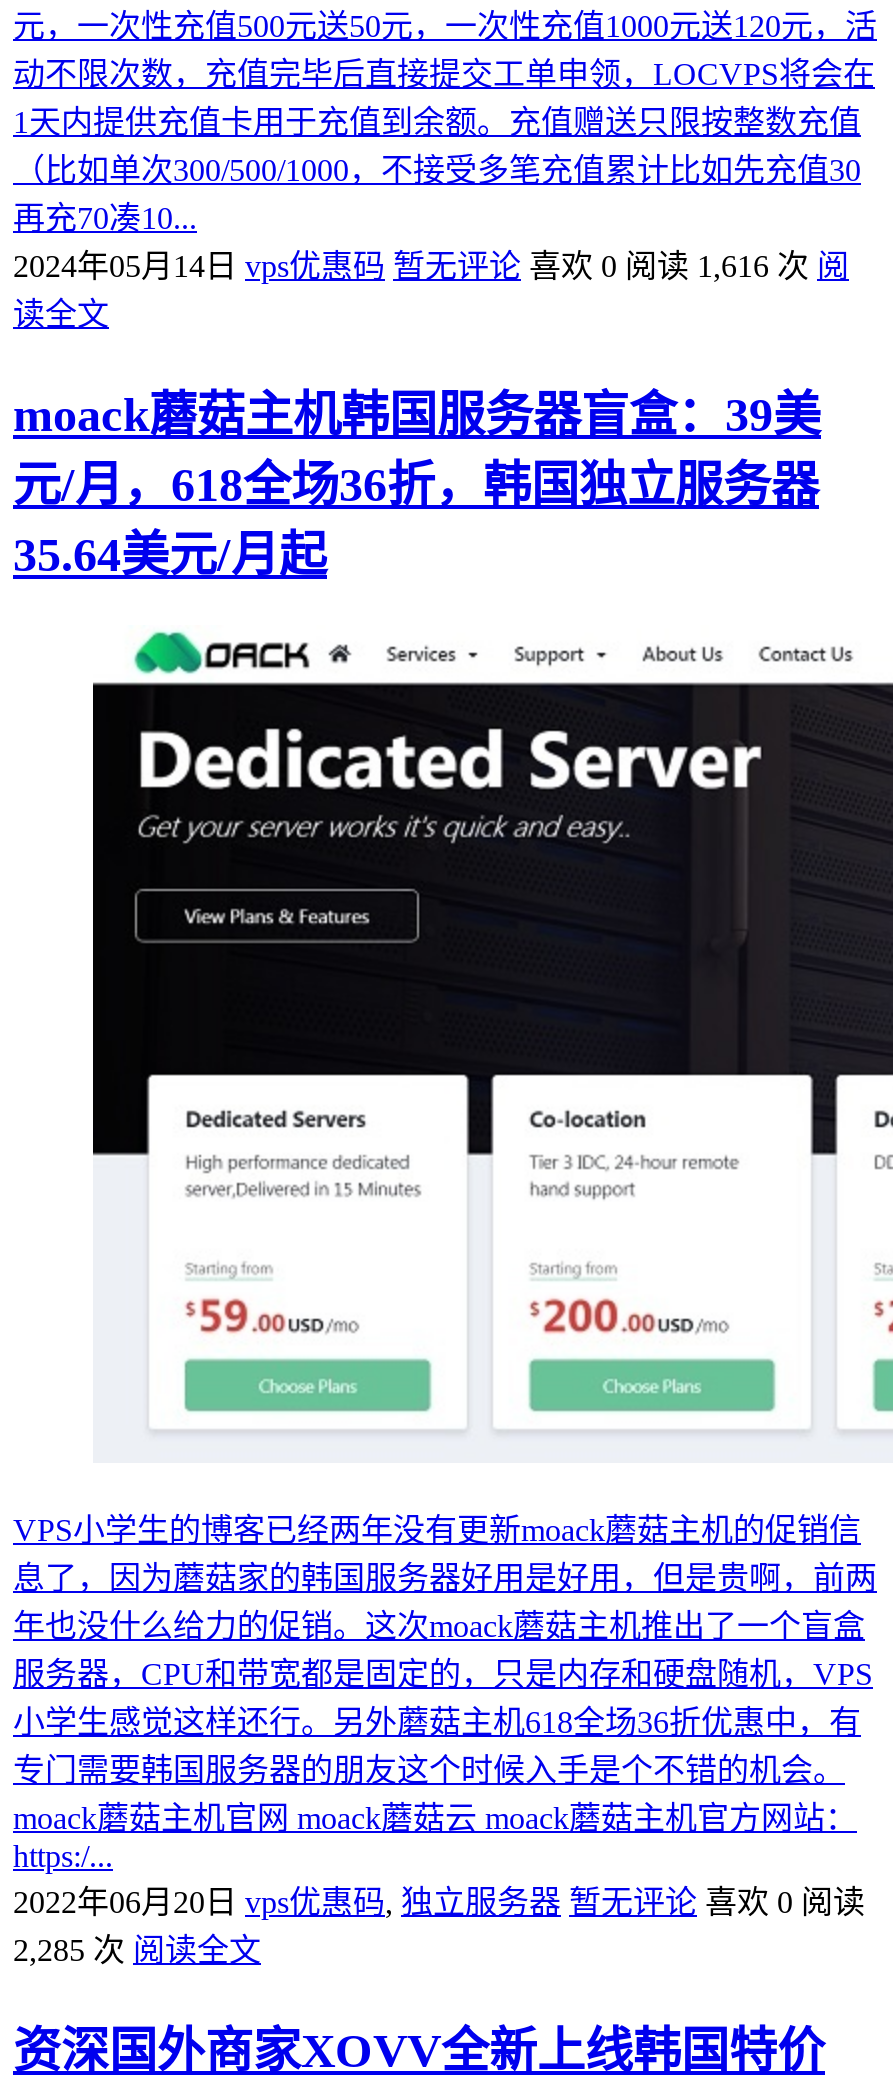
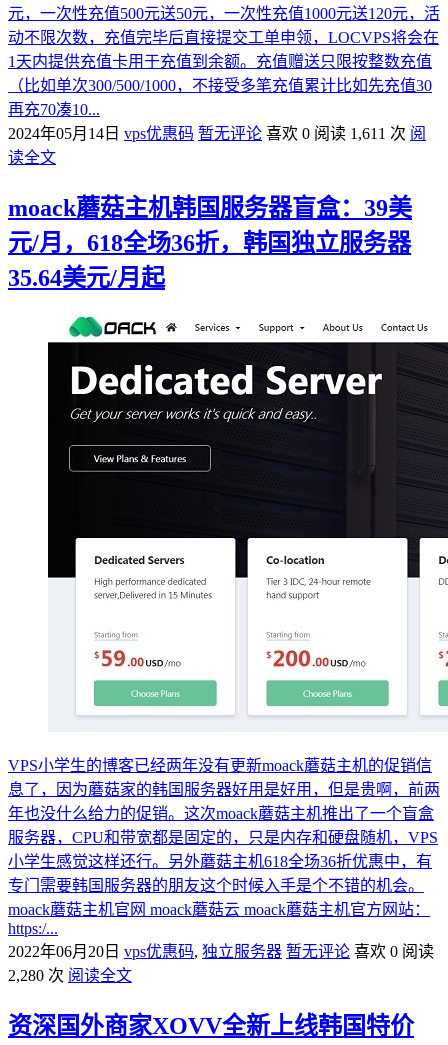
[13,249,849,283] 2024年05月14日 vps优惠码 暂无评论 喜欢 0阅读 1,616 次 阅 -> [8,125,426,142] 2024年05月14日 vps优惠码 暂无评论 喜欢 0阅读 1,611 次 阅
[13,1933,261,1967] 2,285 次 阅读全文 -> [8,967,132,984] 2,280 次 阅读全文

